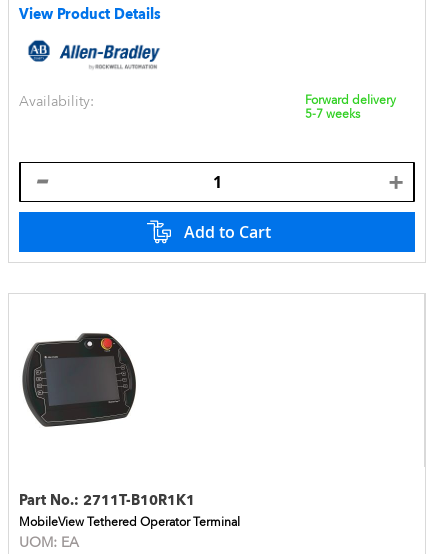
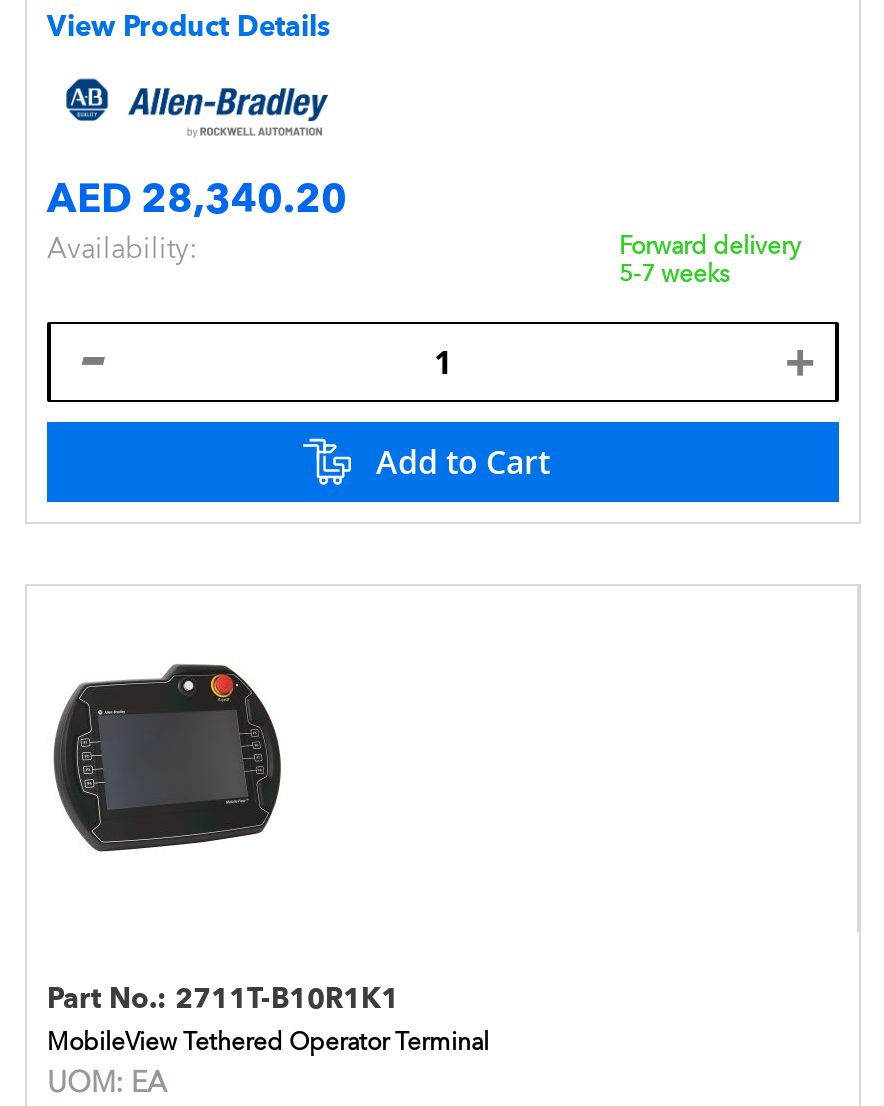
none -> [47,173,347,221] AED 28,340.20
moved [19,93,396,121] -> [47,231,801,287]: Availability: | Forward delivery | 5-7 weeks

